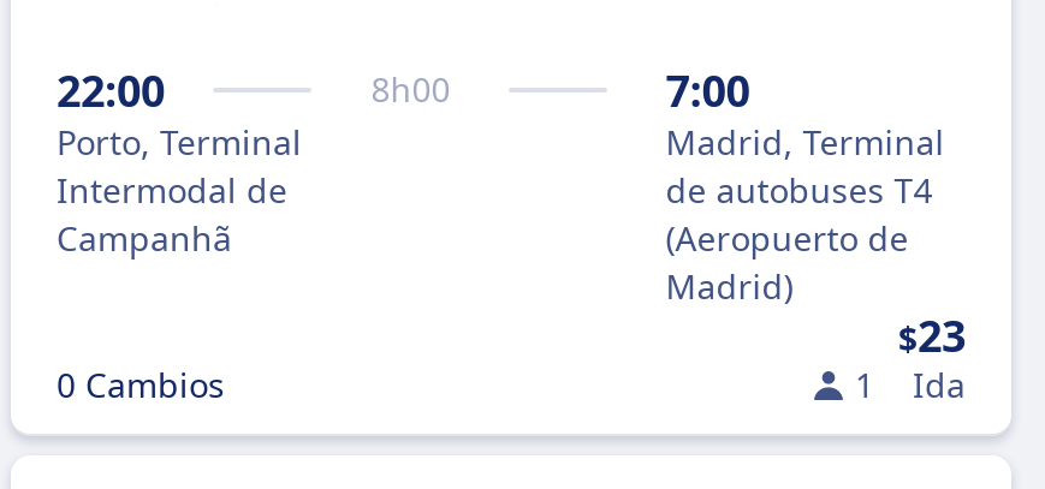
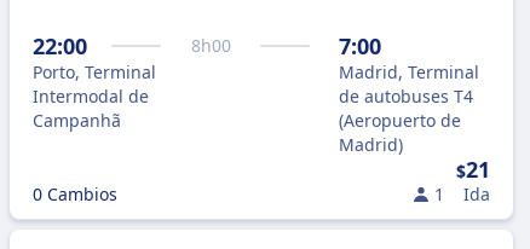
[898,306,966,364] $23 -> [456,155,490,184] $21

